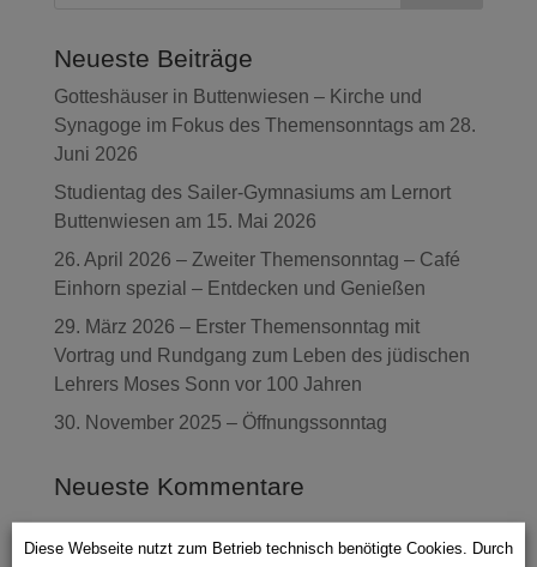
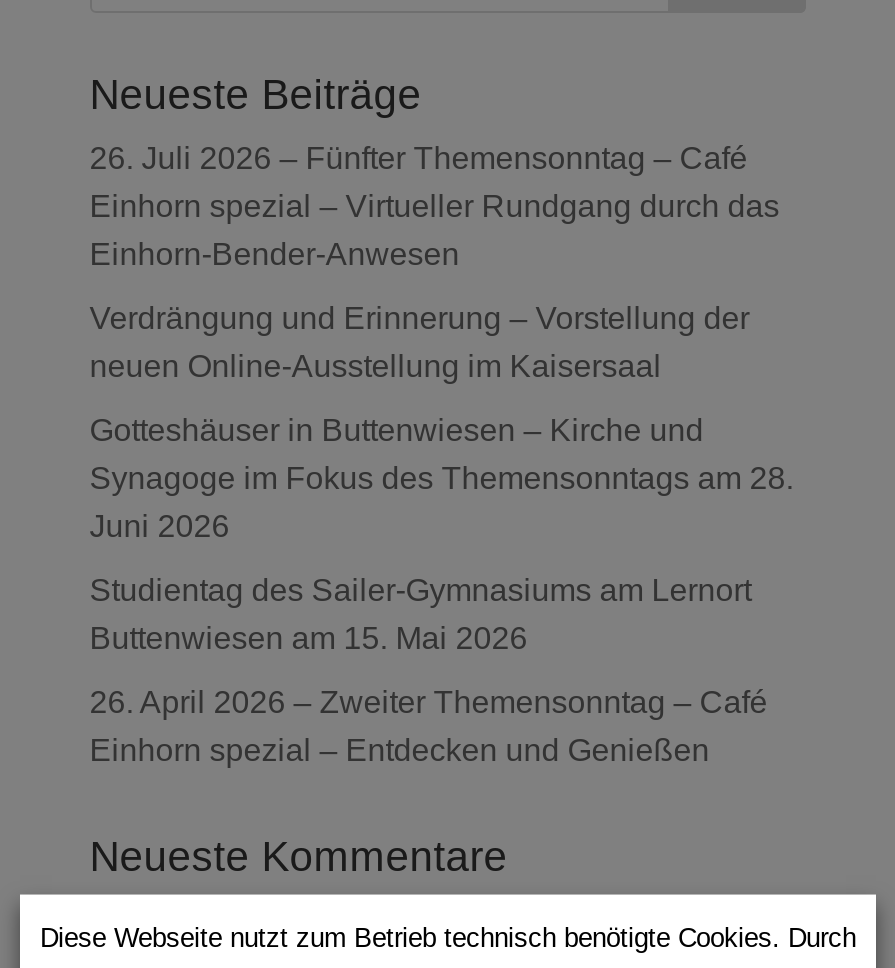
none -> [90,142,780,384] 26. Juli 2026 – Fünfter Themensonntag – Café | Einhorn spezial – Virtueller Rundgang durch das | Einhorn-Bender-Anwesen | Verdrängung und Erinnerung – Vorstellung der | neuen Online-Ausstellung im Kaisersaal
moved [54,86,476,298] -> [90,414,794,768]: Gotteshäuser in Buttenwiesen – Kirche und | Synagoge im Fokus des Themensonntags am 28. | Juni 2026 | Studientag des Sailer-Gymnasiums am Lernort | Buttenwiesen am 15. Mai 2026 | 26. April 2026 – Zweiter Themensonntag – Café | Einhorn spezial – Entdecken und Genießen
[54,316,470,432] 29. März 2026 – Erster Themensonntag mit | Vortrag und Rundgang zum Leben des jüdischen | Lehrers Moses Sonn vor 100 Jahren | 30. November 2025 – Öffnungssonntag -> none

